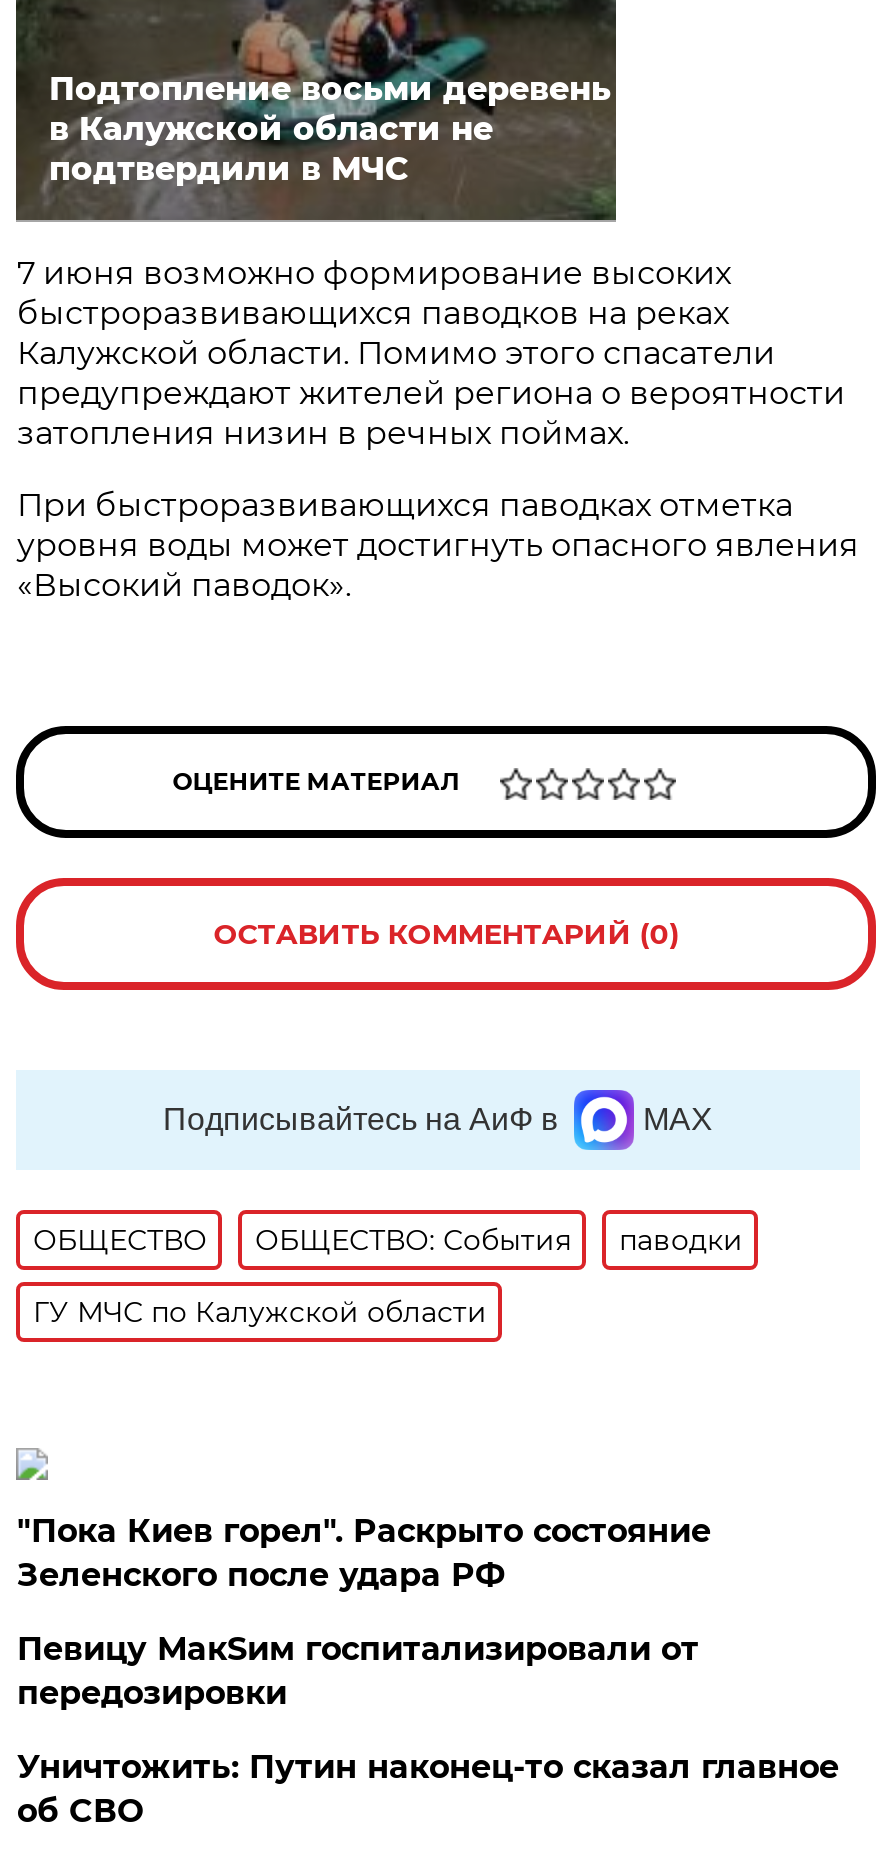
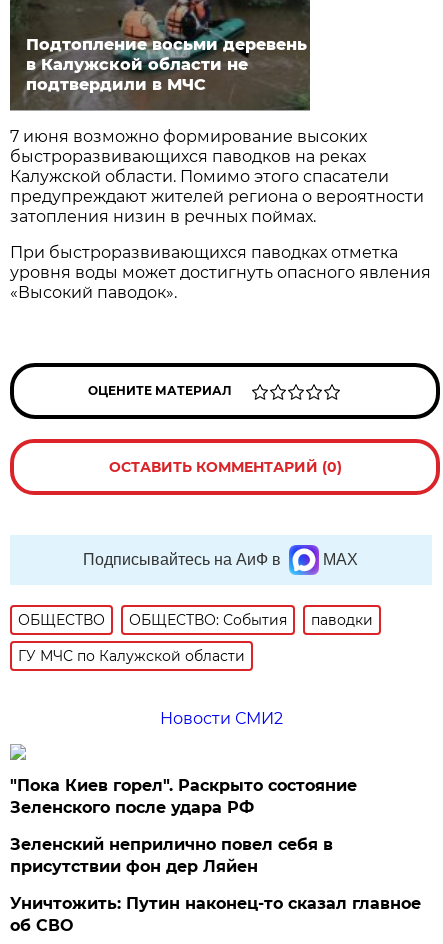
none -> [160,709,283,728] Новости СМИ2
[17,1630,699,1712] Певицу МакSим госпитализировали от | передозировки -> [10,835,333,876] Зеленский неприлично повел cебя в | присутствии фон дер Ляйен

